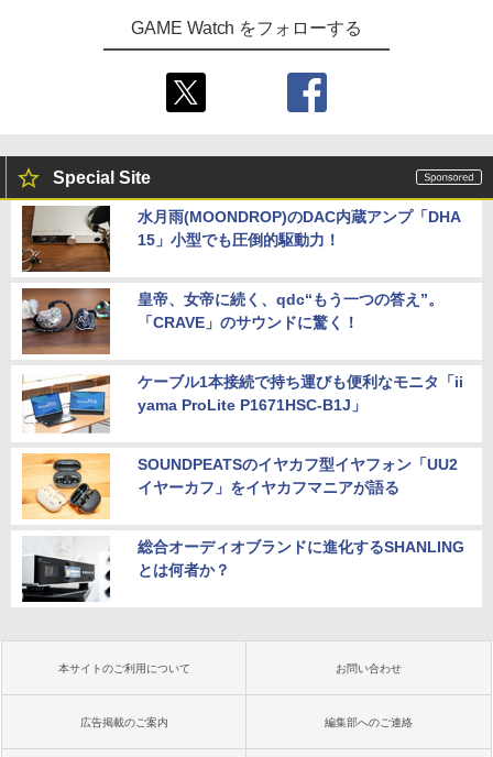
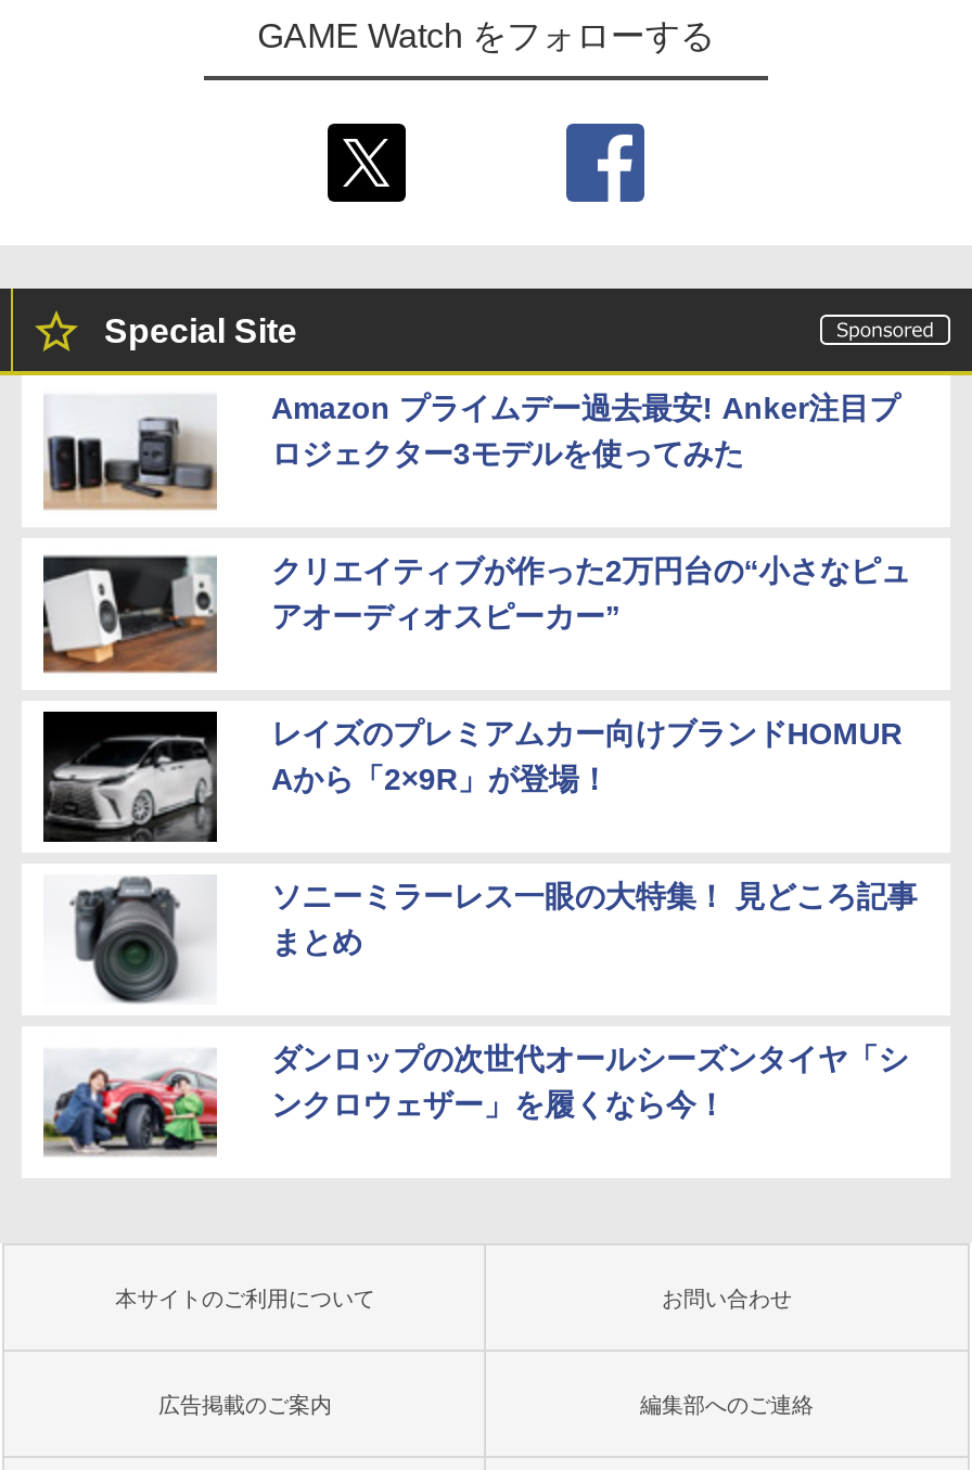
[21,205,461,273] [image] | 水月雨(MOONDROP)のDAC内蔵アンプ「DHA | 15」小型でも圧倒的駆動力！ -> [43,386,900,516] [image] | Amazon プライムデー過去最安! Anker注目プ | ロジェクター3モデルを使ってみた
[21,287,443,355] [image] | 皇帝、女帝に続く、qdc“もう一つの答え”。 | 「CRAVE」のサウンドに驚く！ -> [41,549,911,679] [image] | クリエイティブが作った2万円台の“小さなピュ | アオーディオスピーカー”
[21,371,463,437] [image] | ケーブル1本接続で持ち運びも便利なモニタ「ii | yama ProLite P1671HSC-B1J」 -> [41,710,902,844] [image] | レイズのプレミアムカー向けブランドHOMUR | Aから「2×9R」が登場！
[21,452,457,520] [image] | SOUNDPEATSのイヤカフ型イヤフォン「UU2 | イヤーカフ」をイヤカフマニアが語る -> [43,874,917,1005] [image] | ソニーミラーレス一眼の大特集！ 見どころ記事 | まとめ
[21,538,464,603] [image] | 総合オーディオブランドに進化するSHANLING | とは何者か？ -> [43,1042,908,1167] [image] | ダンロップの次世代オールシーズンタイヤ「シ | ンクロウェザー」を履くなら今！

